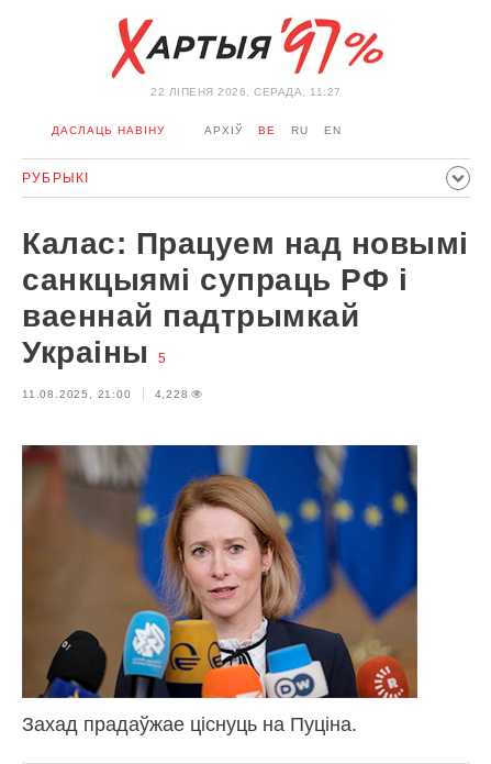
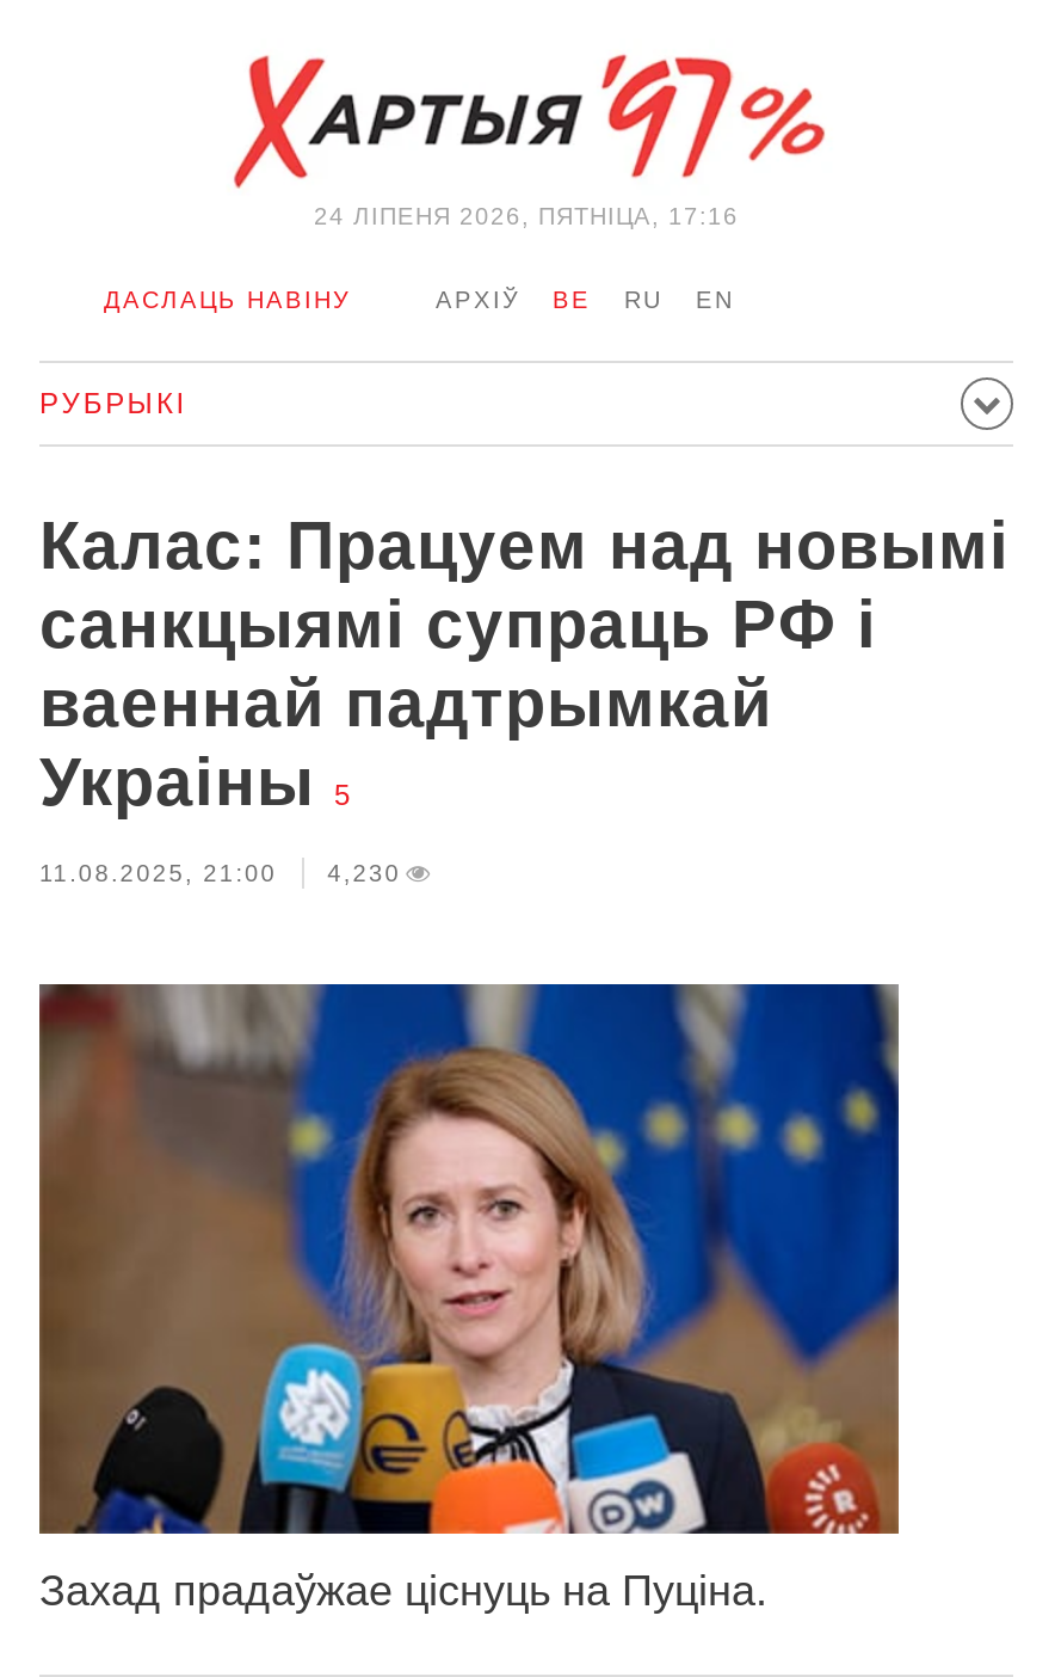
[151,86,341,98] 22 ЛIПЕНЯ 2026, СЕРАДА, 11:27 -> [314,203,739,229] 24 ЛIПЕНЯ 2026, ПЯТНІЦА, 17:16
[22,388,188,400] 11.08.2025, 21:00 4,228 -> [39,860,401,886] 11.08.2025, 21:00 4,230

